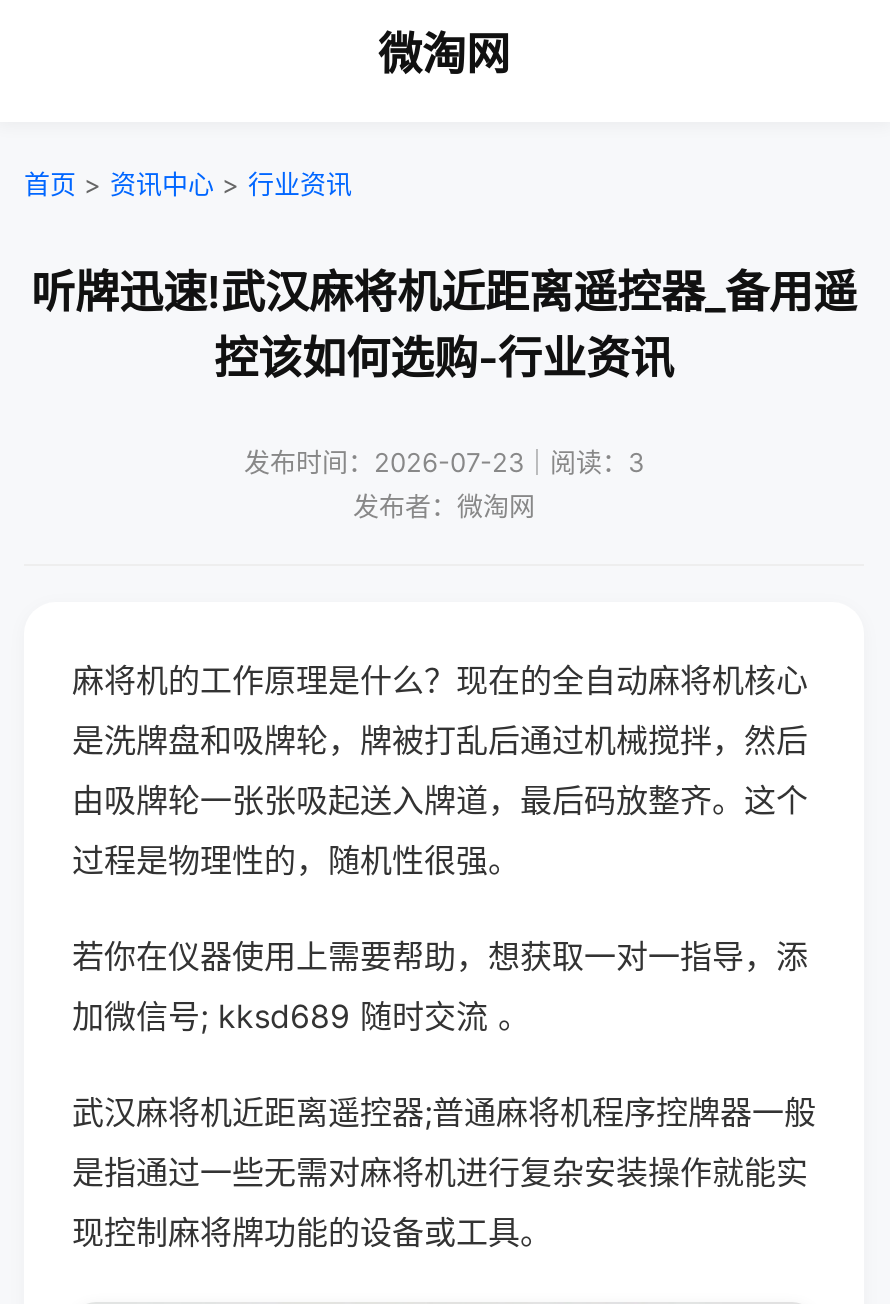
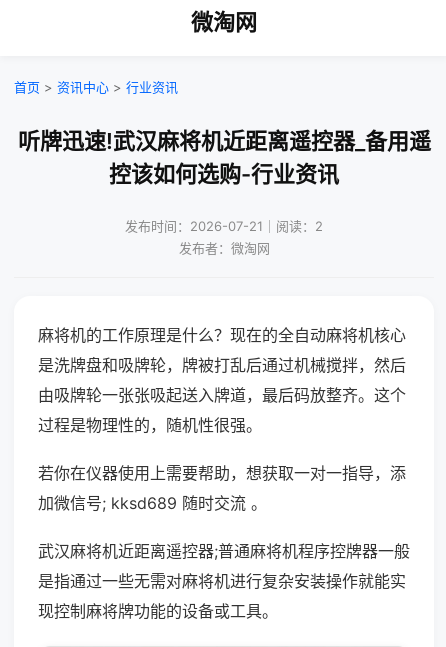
[244,446,644,478] 发布时间：2026-07-23｜阅读：3 -> [125,218,323,234] 发布时间：2026-07-21｜阅读：2

